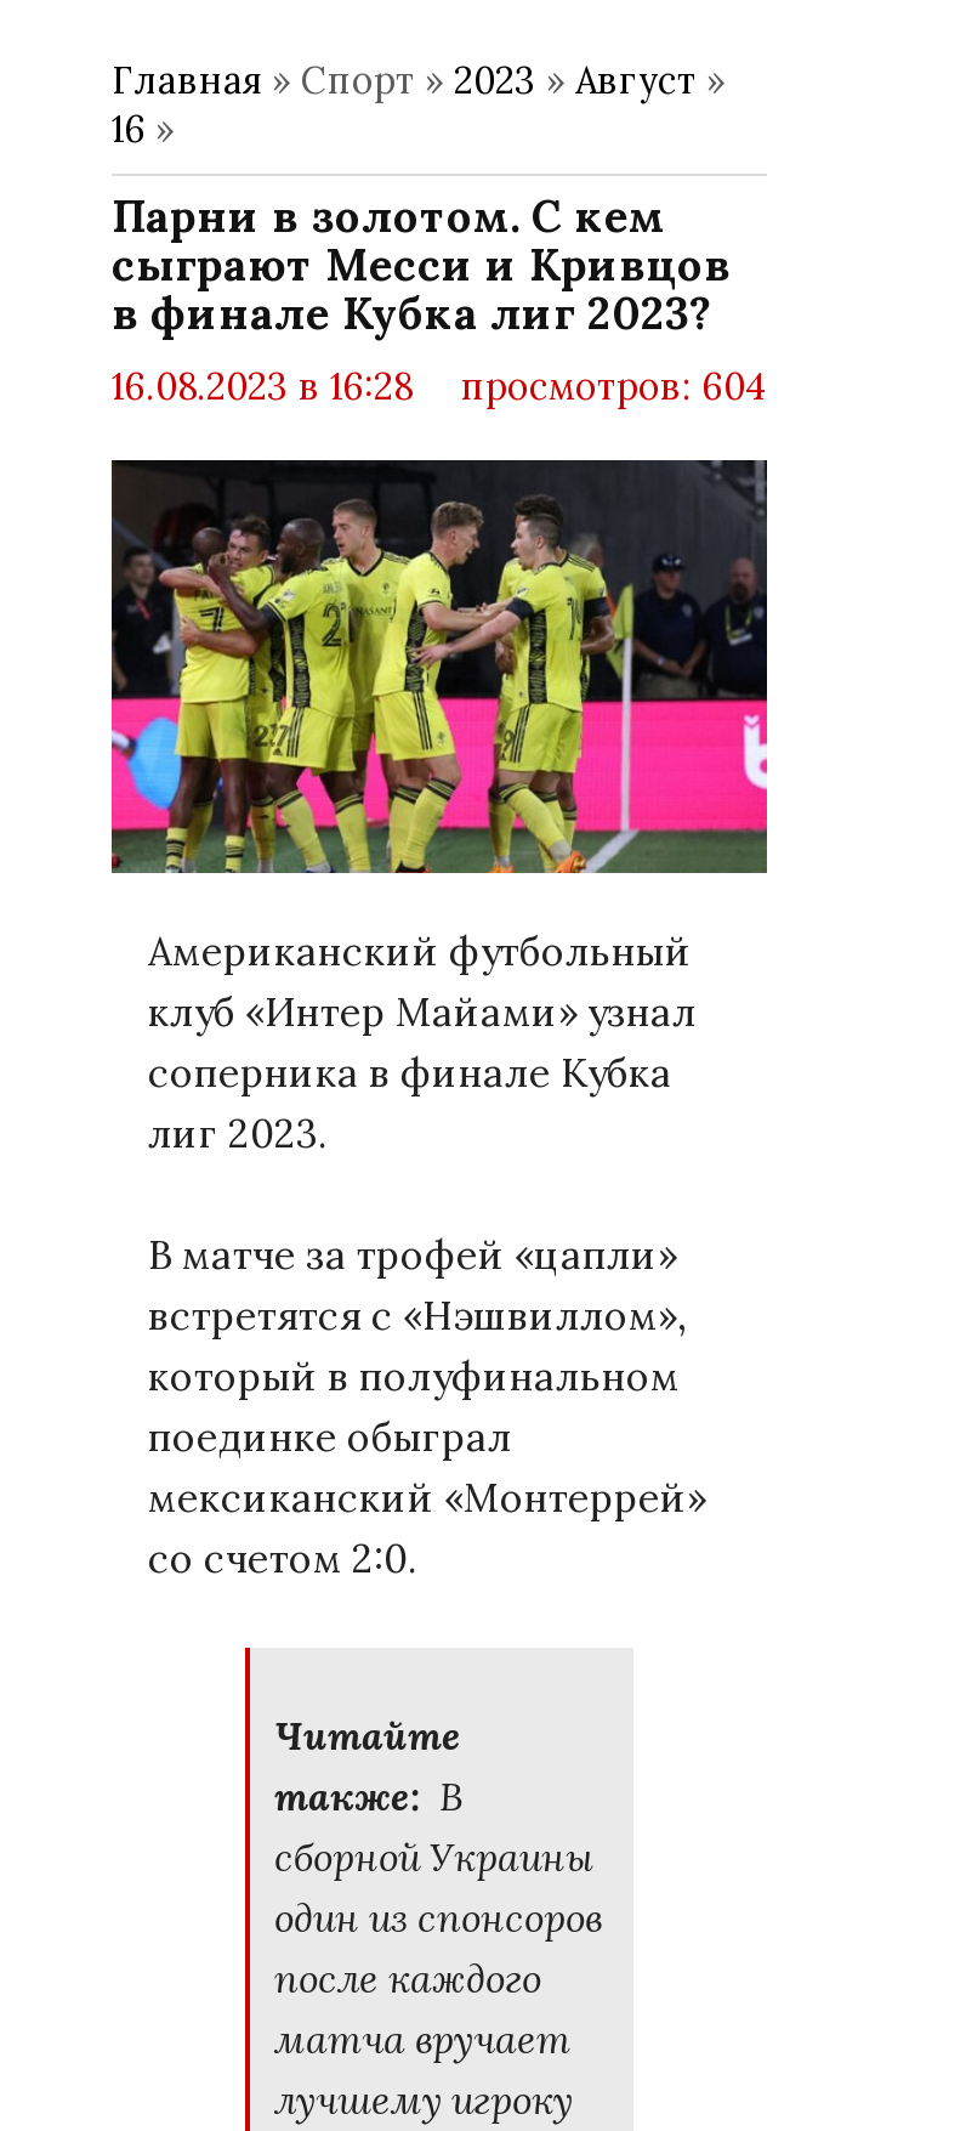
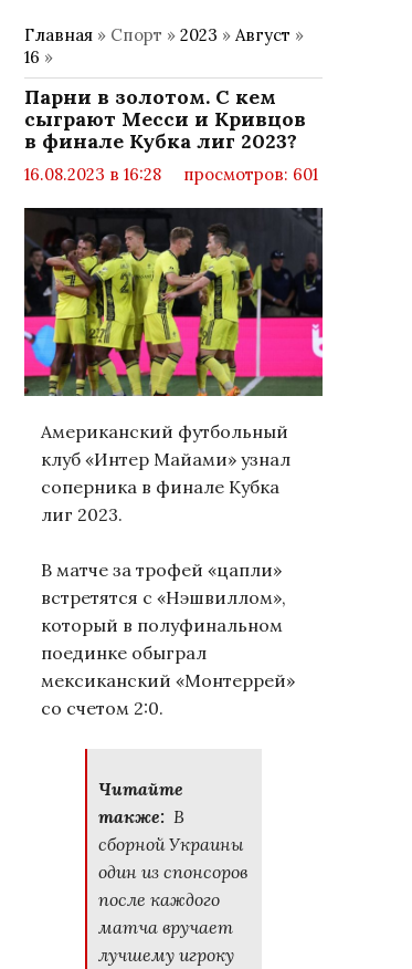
[112,363,767,409] 16.08.2023 в 16:28 просмотров: 604 -> [24,164,318,185] 16.08.2023 в 16:28 просмотров: 601

